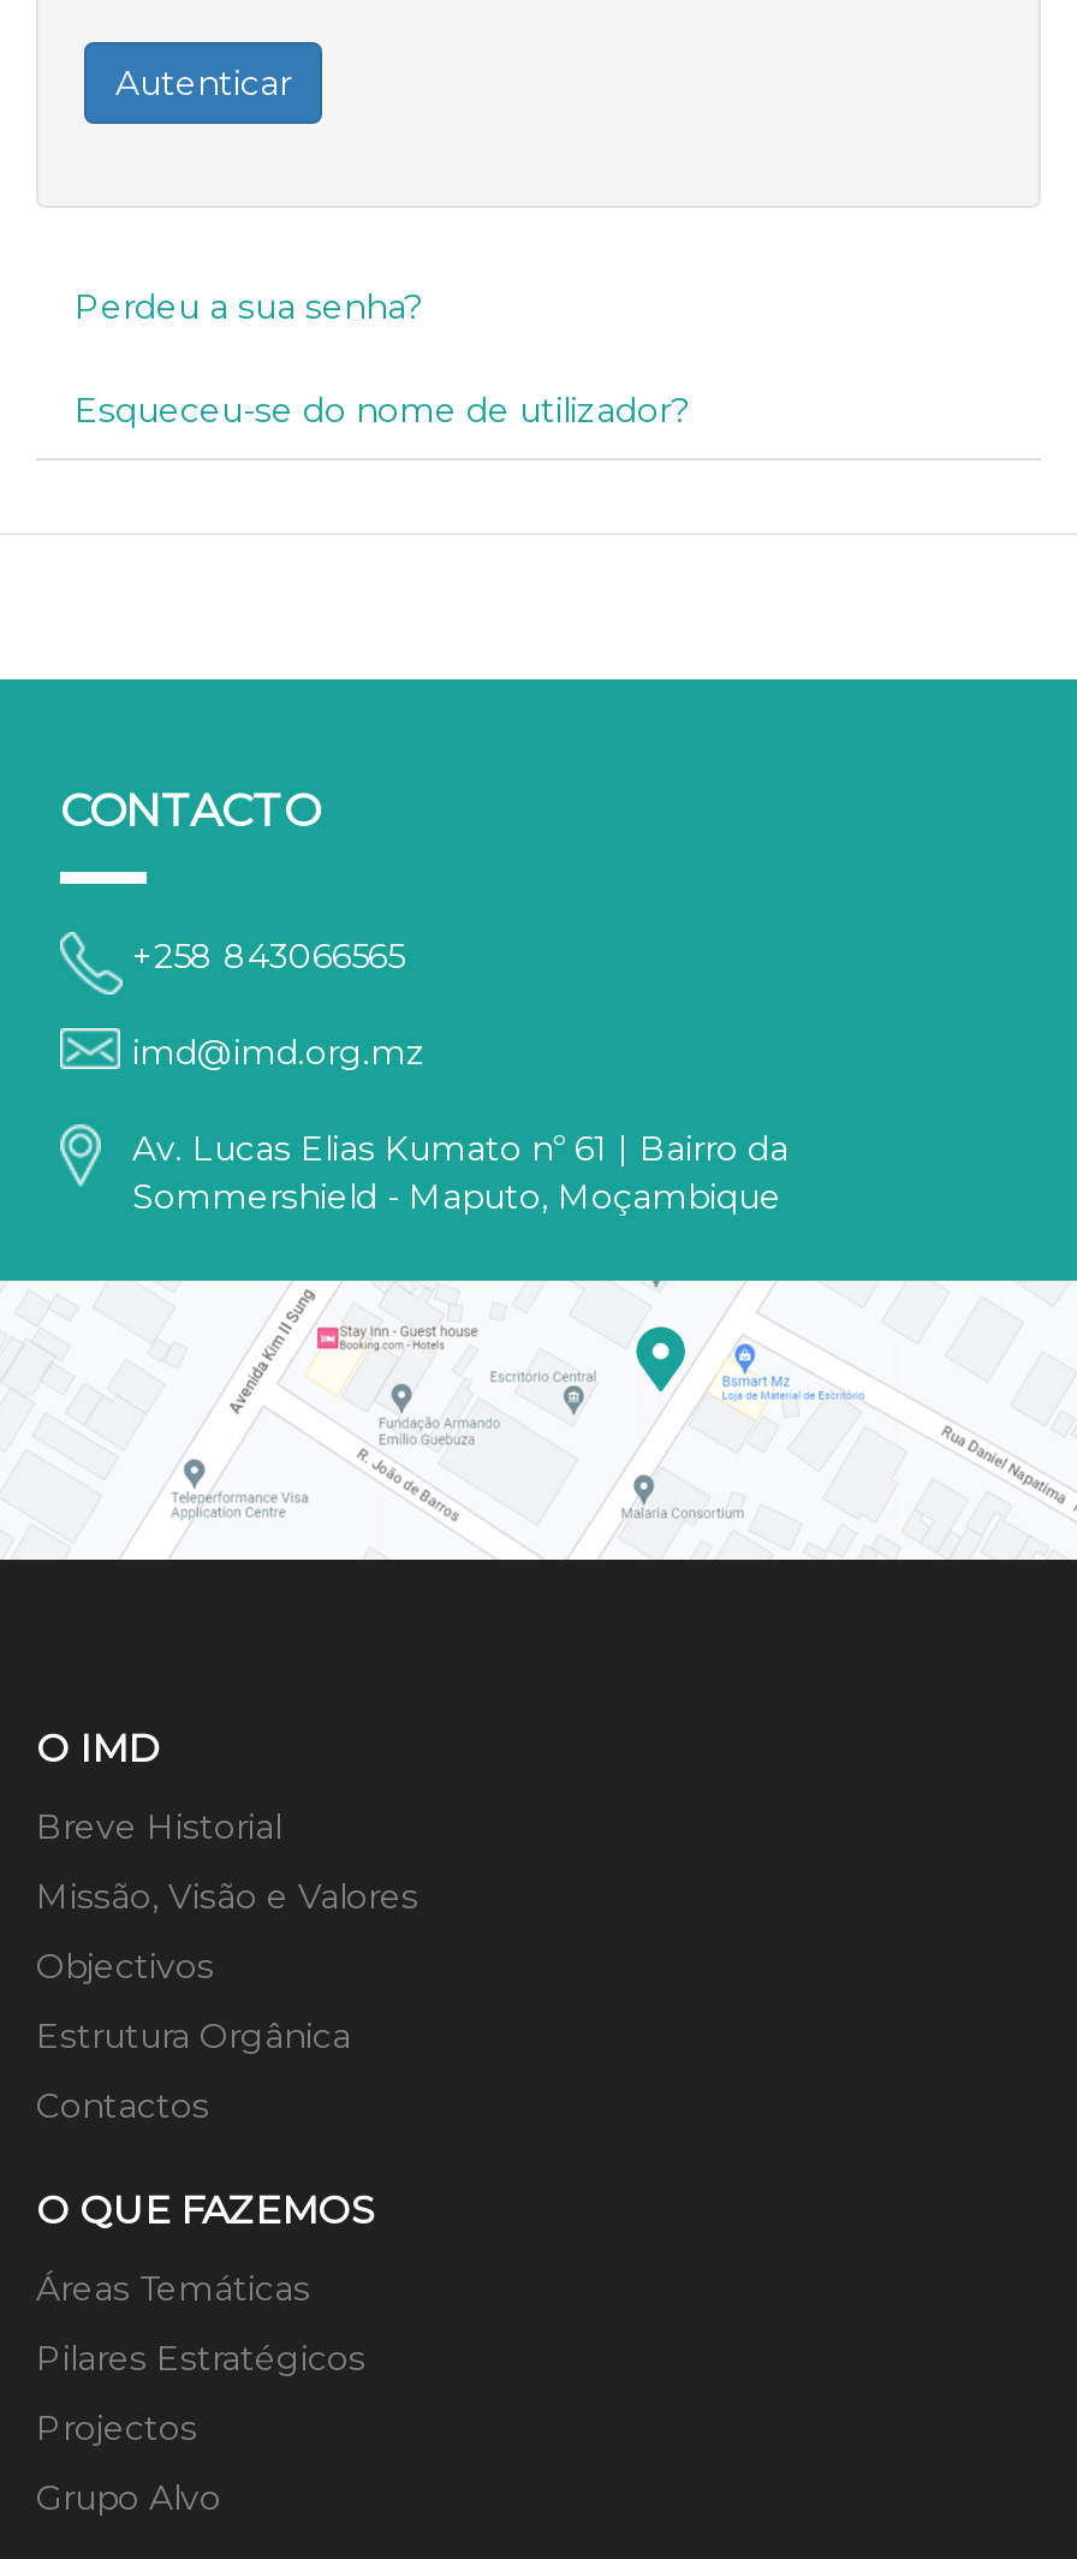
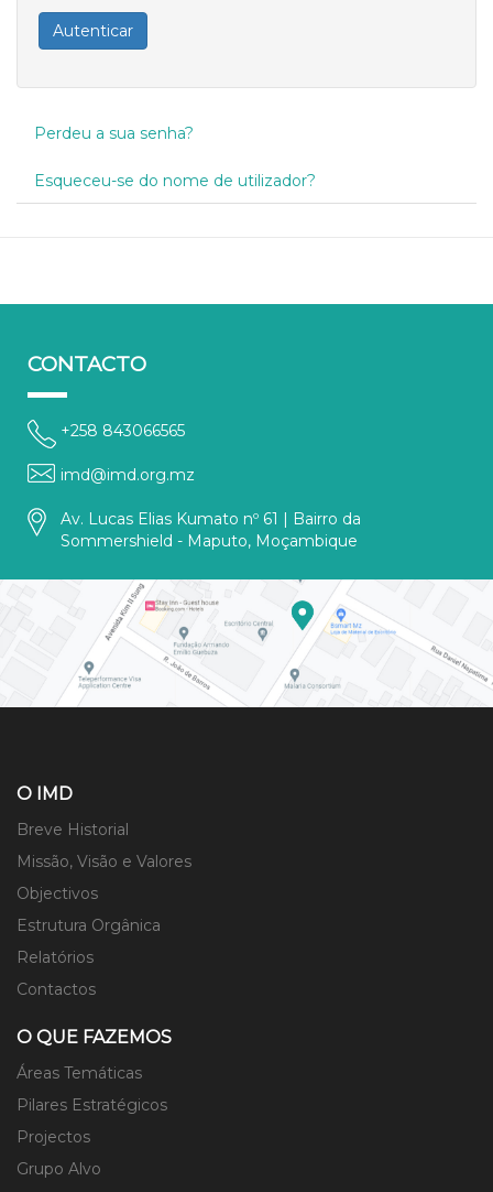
none -> [17,948,94,967] Relatórios

